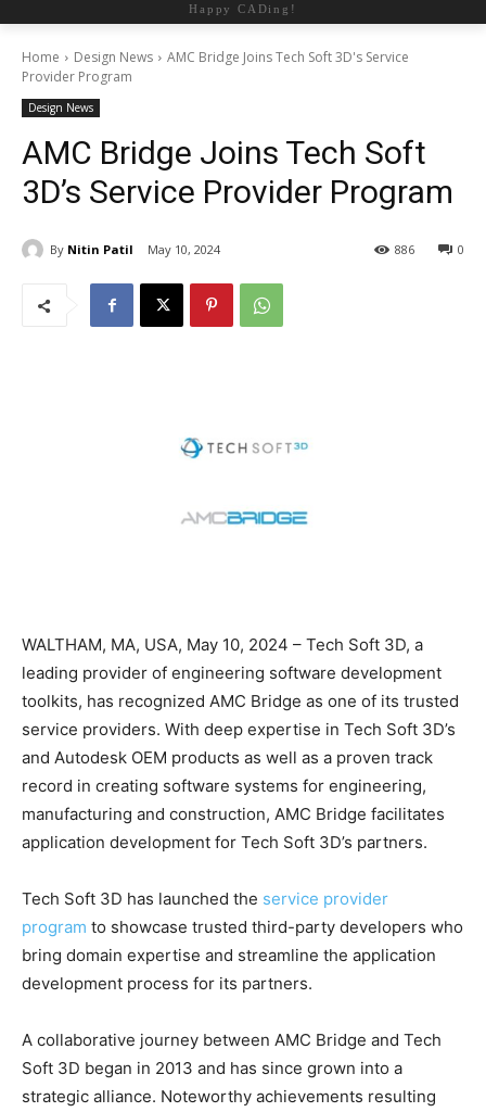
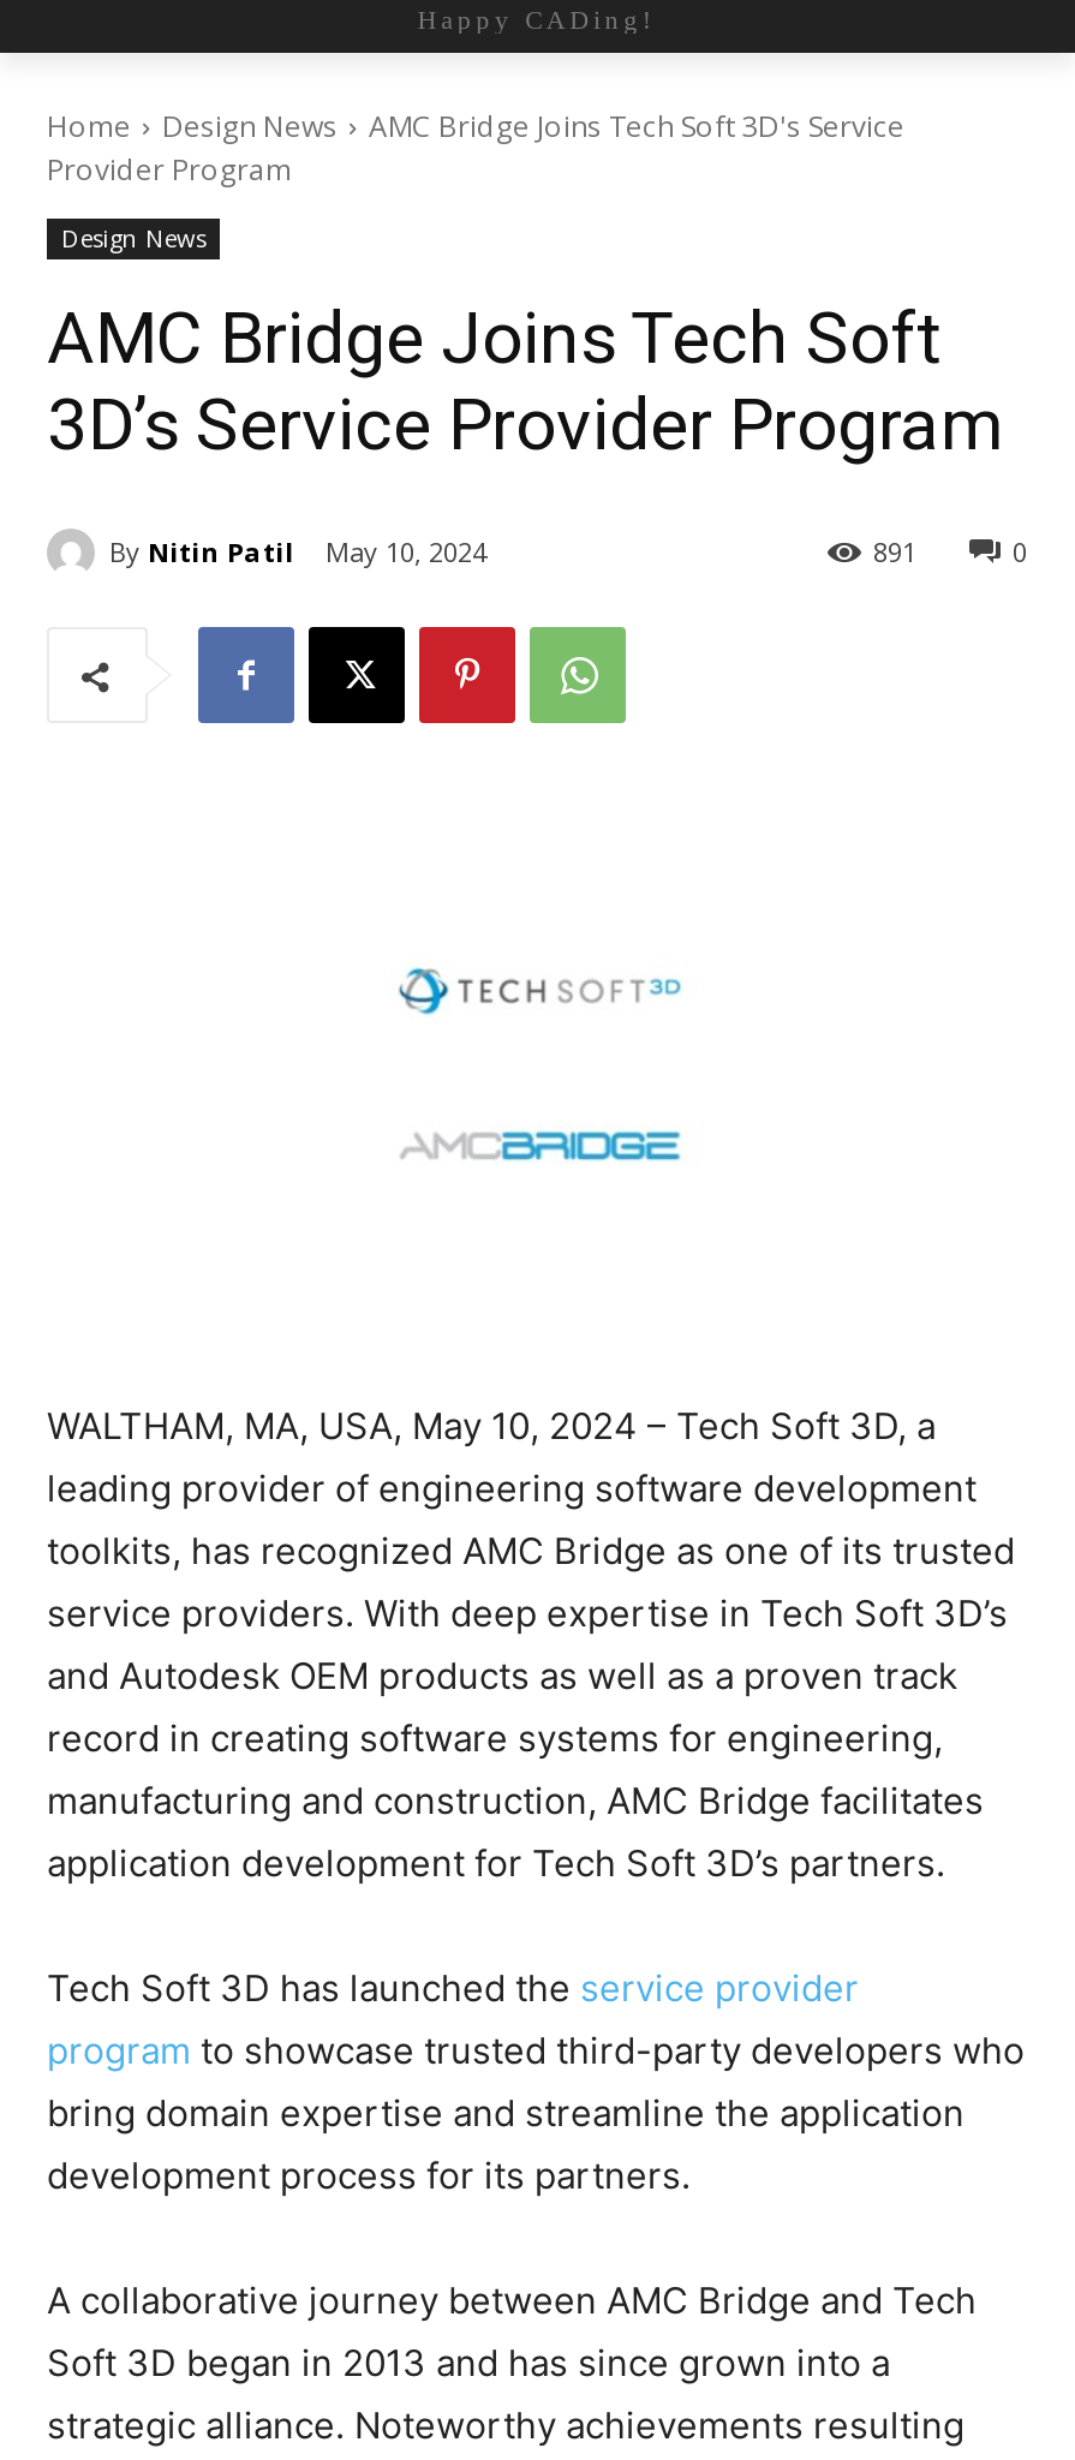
[395,241,414,257] 886 -> [873,534,916,570] 891

